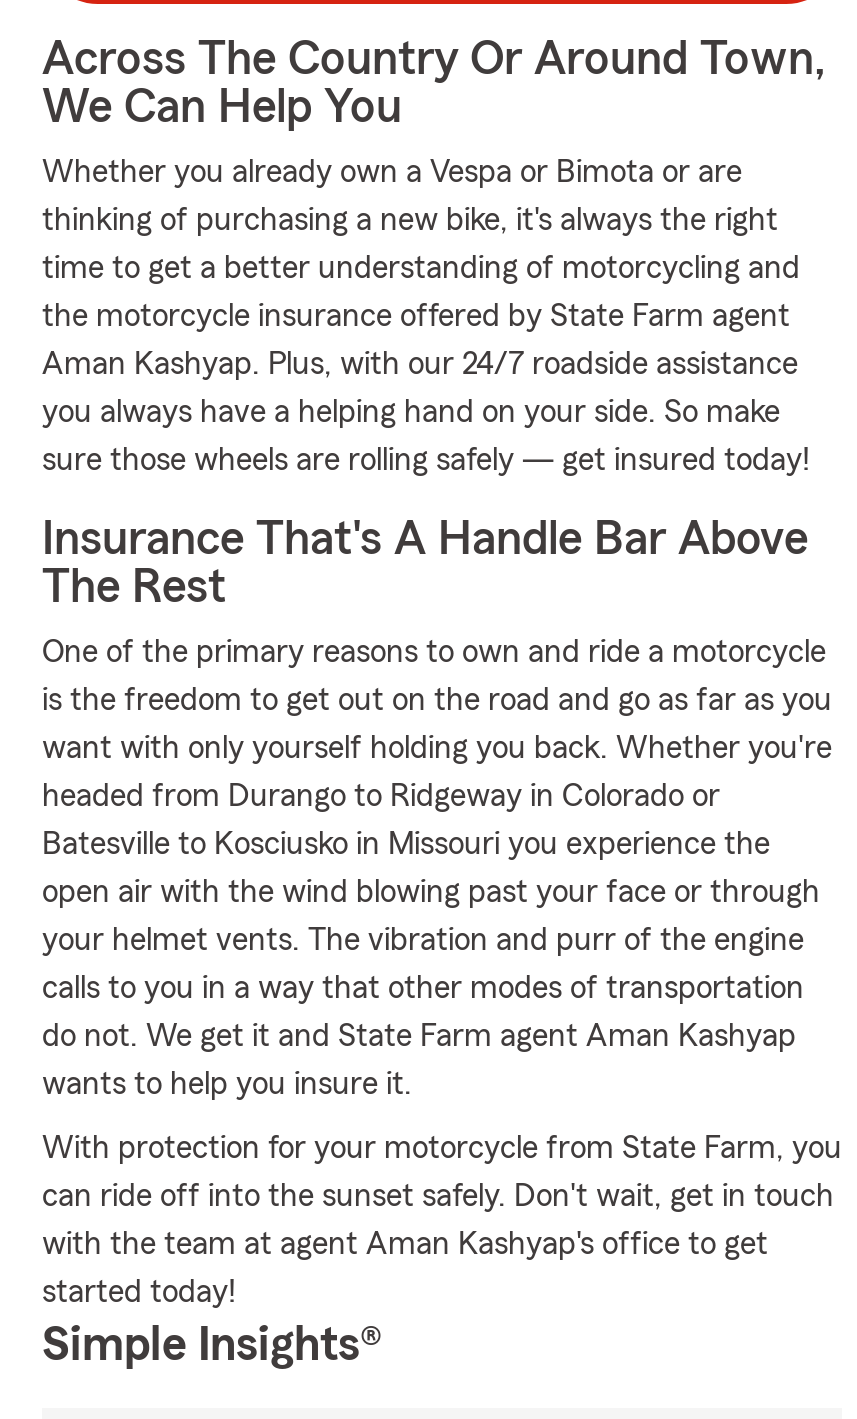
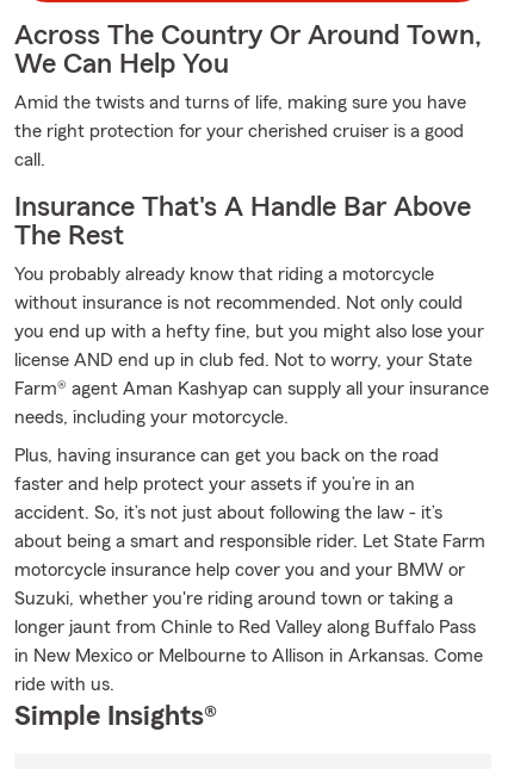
[42,156,810,476] Whether you already own a Vespa or Bimota or are | thinking of purchasing a new bike, it's always the right | time to get a better understanding of motorcycling and | the motorcycle insurance offered by State Farm agent | Aman Kashyap. Plus, with our 24/7 roadside assistance | you always have a helping hand on your side. So make | sure those wheels are rolling safely — get insured today! -> [14,93,466,169] Amid the twists and turns of life, making sure you have | the right protection for your cherished cruiser is a good | call.
moved [42,516,808,612] -> [14,193,471,250]: Insurance That's A Handle Bar Above | The Rest
[42,636,842,1308] One of the primary reasons to own and ride a motorcycle | is the freedom to get out on the road and go as far as you | want with only yourself holding you back. Whether you're | headed from Durango to Ridgeway in Colorado or | Batesville to Kosciusko in Missouri you experience the | open air with the wind blowing past your face or through | your helmet vents. The vibration and purr of the engine | calls to you in a way that other modes of transportation | do not. We get it and State Farm agent Aman Kashyap | wants to help you insure it. | With protection for your motorcycle from State Farm, you | can ride off into the sunset safely. Don't wait, get in touch | with the team at agent Aman Kashyap's office to get | started today! -> [14,265,489,694] You probably already know that riding a motorcycle | without insurance is not recommended. Not only could | you end up with a hefty fine, but you might also lose your | license AND end up in club fed. Not to worry, your State | Farm® agent Aman Kashyap can supply all your insurance | needs, including your motorcycle. | Plus, having insurance can get you back on the road | faster and help protect your assets if you’re in an | accident. So, it’s not just about following the law - it’s | about being a smart and responsible rider. Let State Farm | motorcycle insurance help cover you and your BMW or | Suzuki, whether you're riding around town or taking a | longer jaunt from Chinle to Red Valley along Buffalo Pass | in New Mexico or Melbourne to Allison in Arkansas. Come | ride with us.

